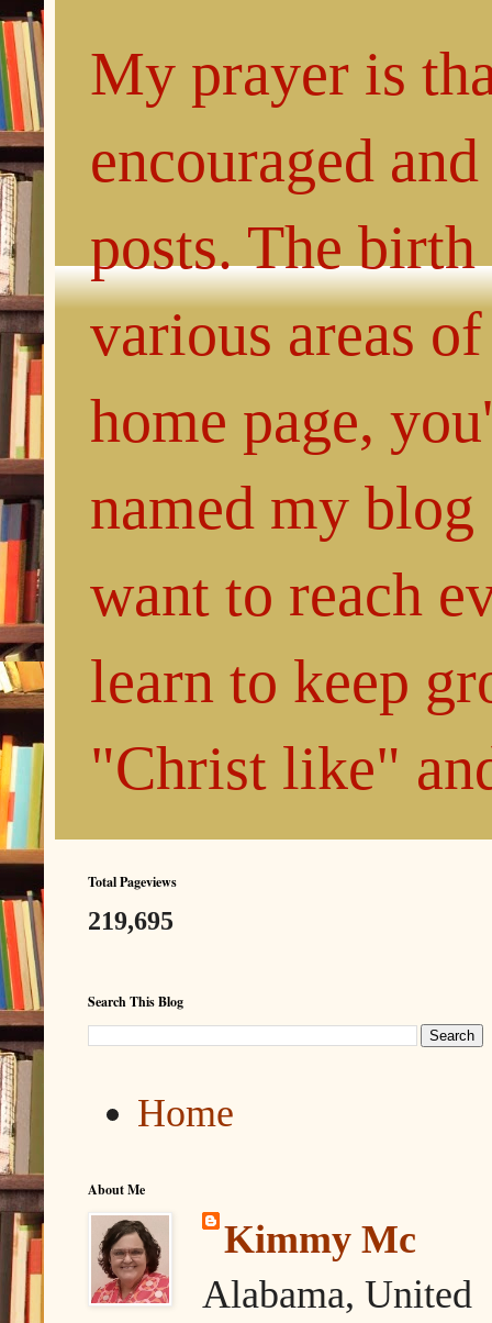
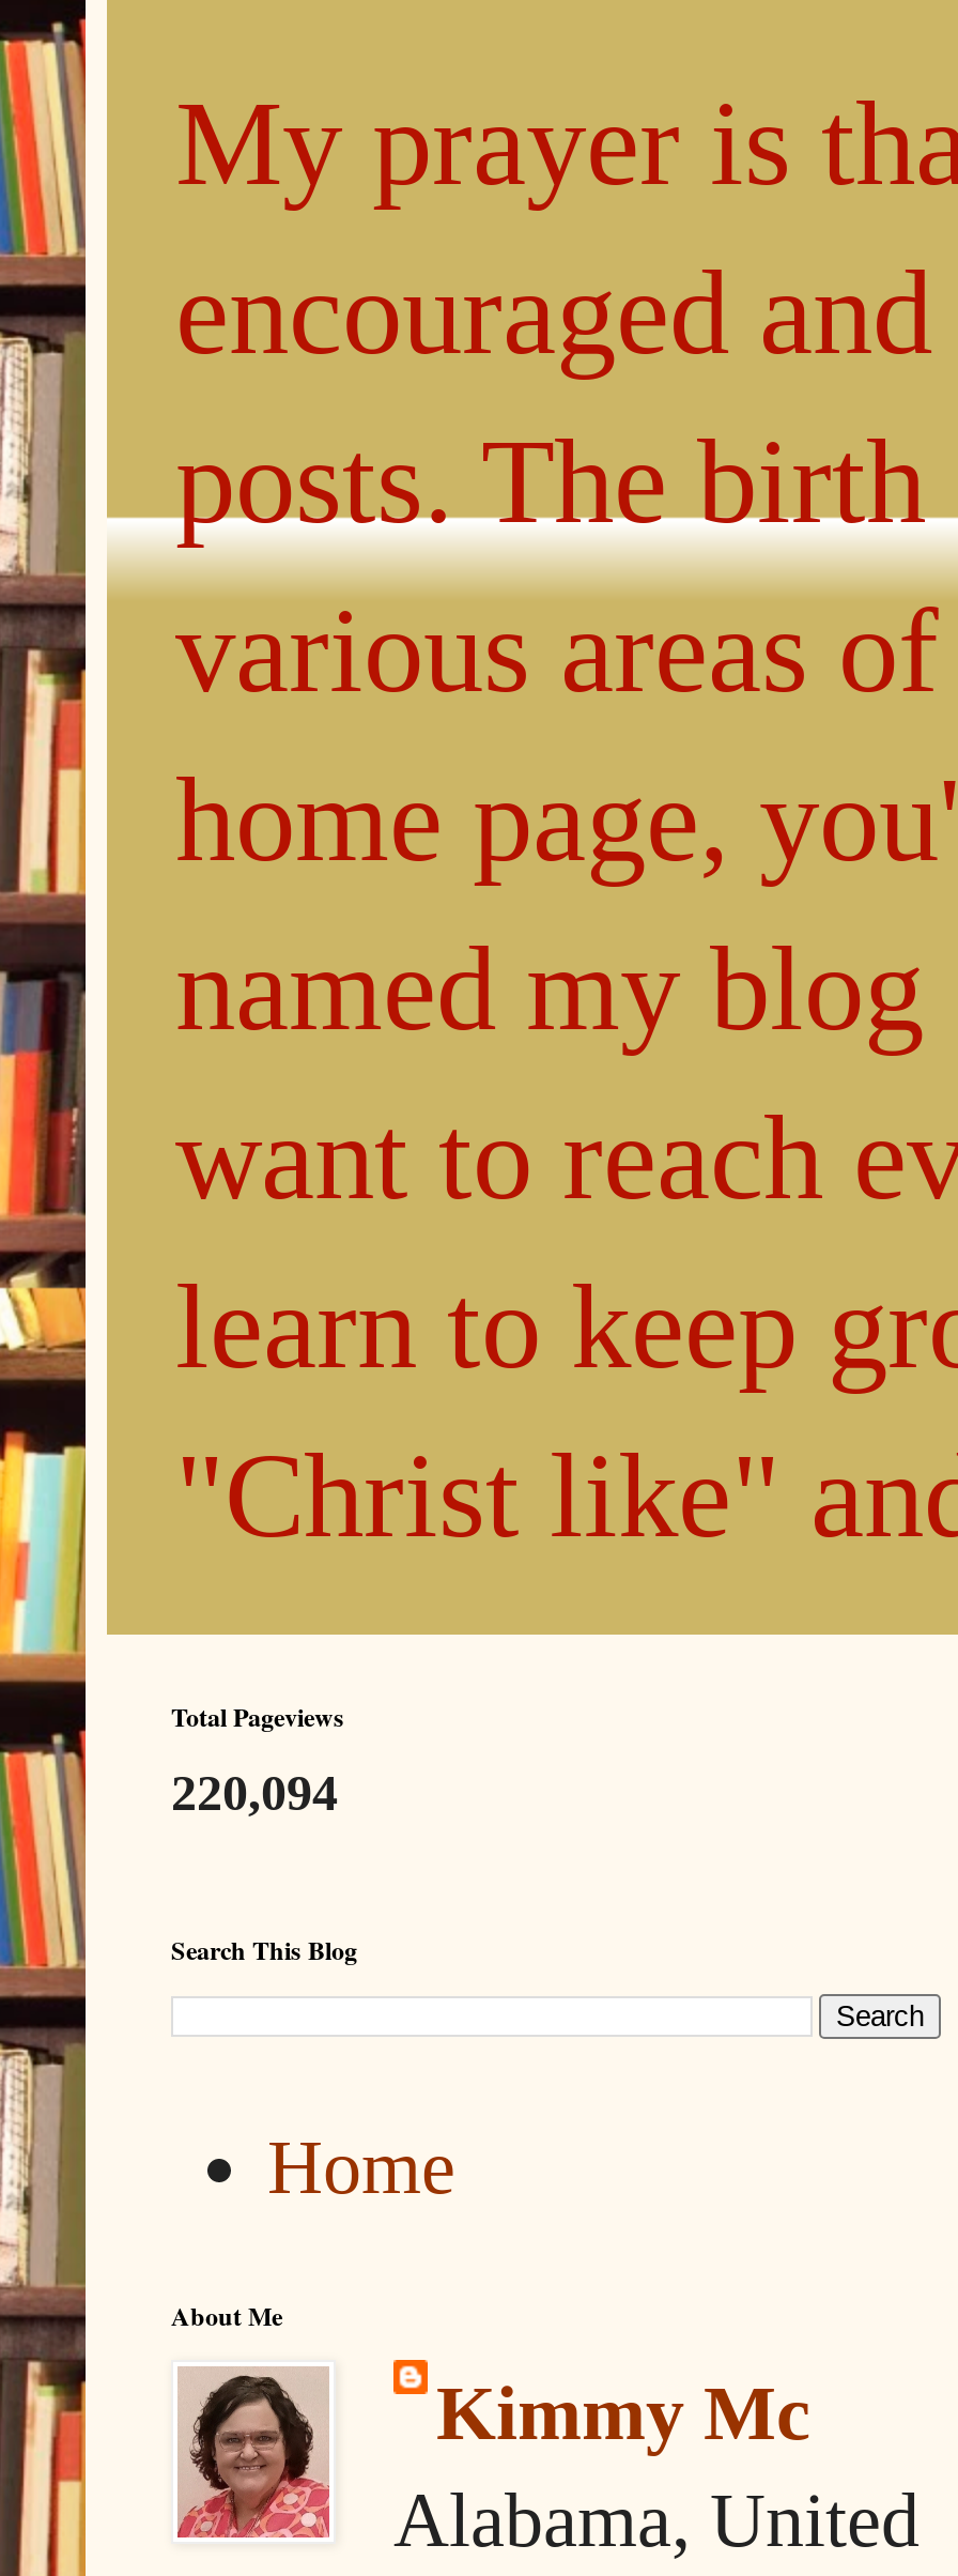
[88,907,174,935] 219,695 -> [171,1766,338,1821] 220,094

